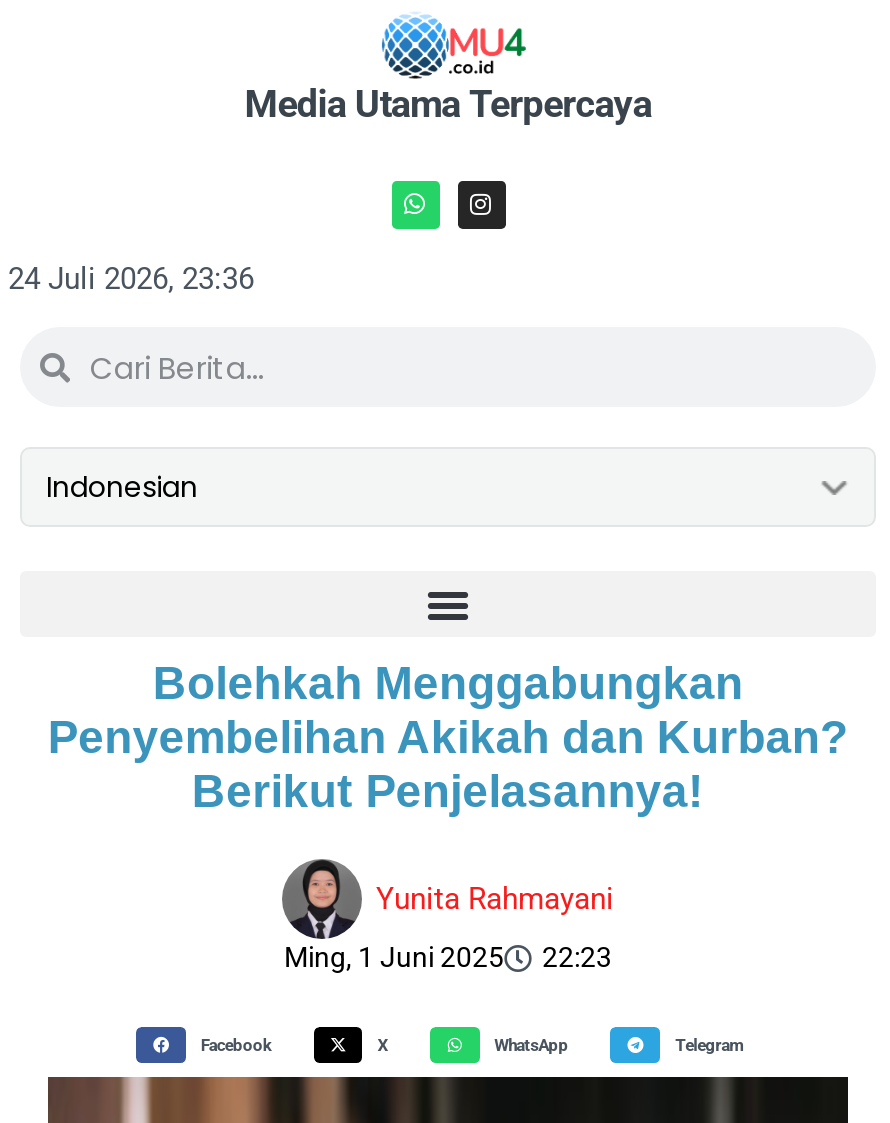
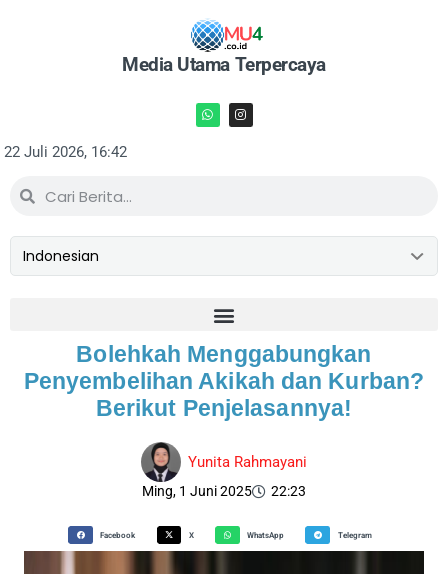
[8,261,254,297] 24 Juli 2026, 23:36 -> [4,143,127,161] 22 Juli 2026, 16:42

